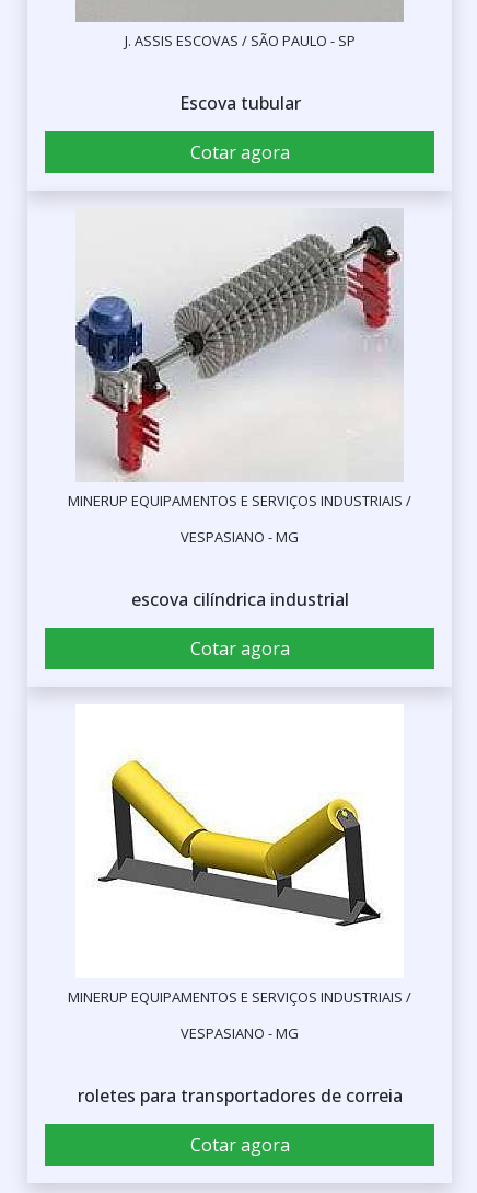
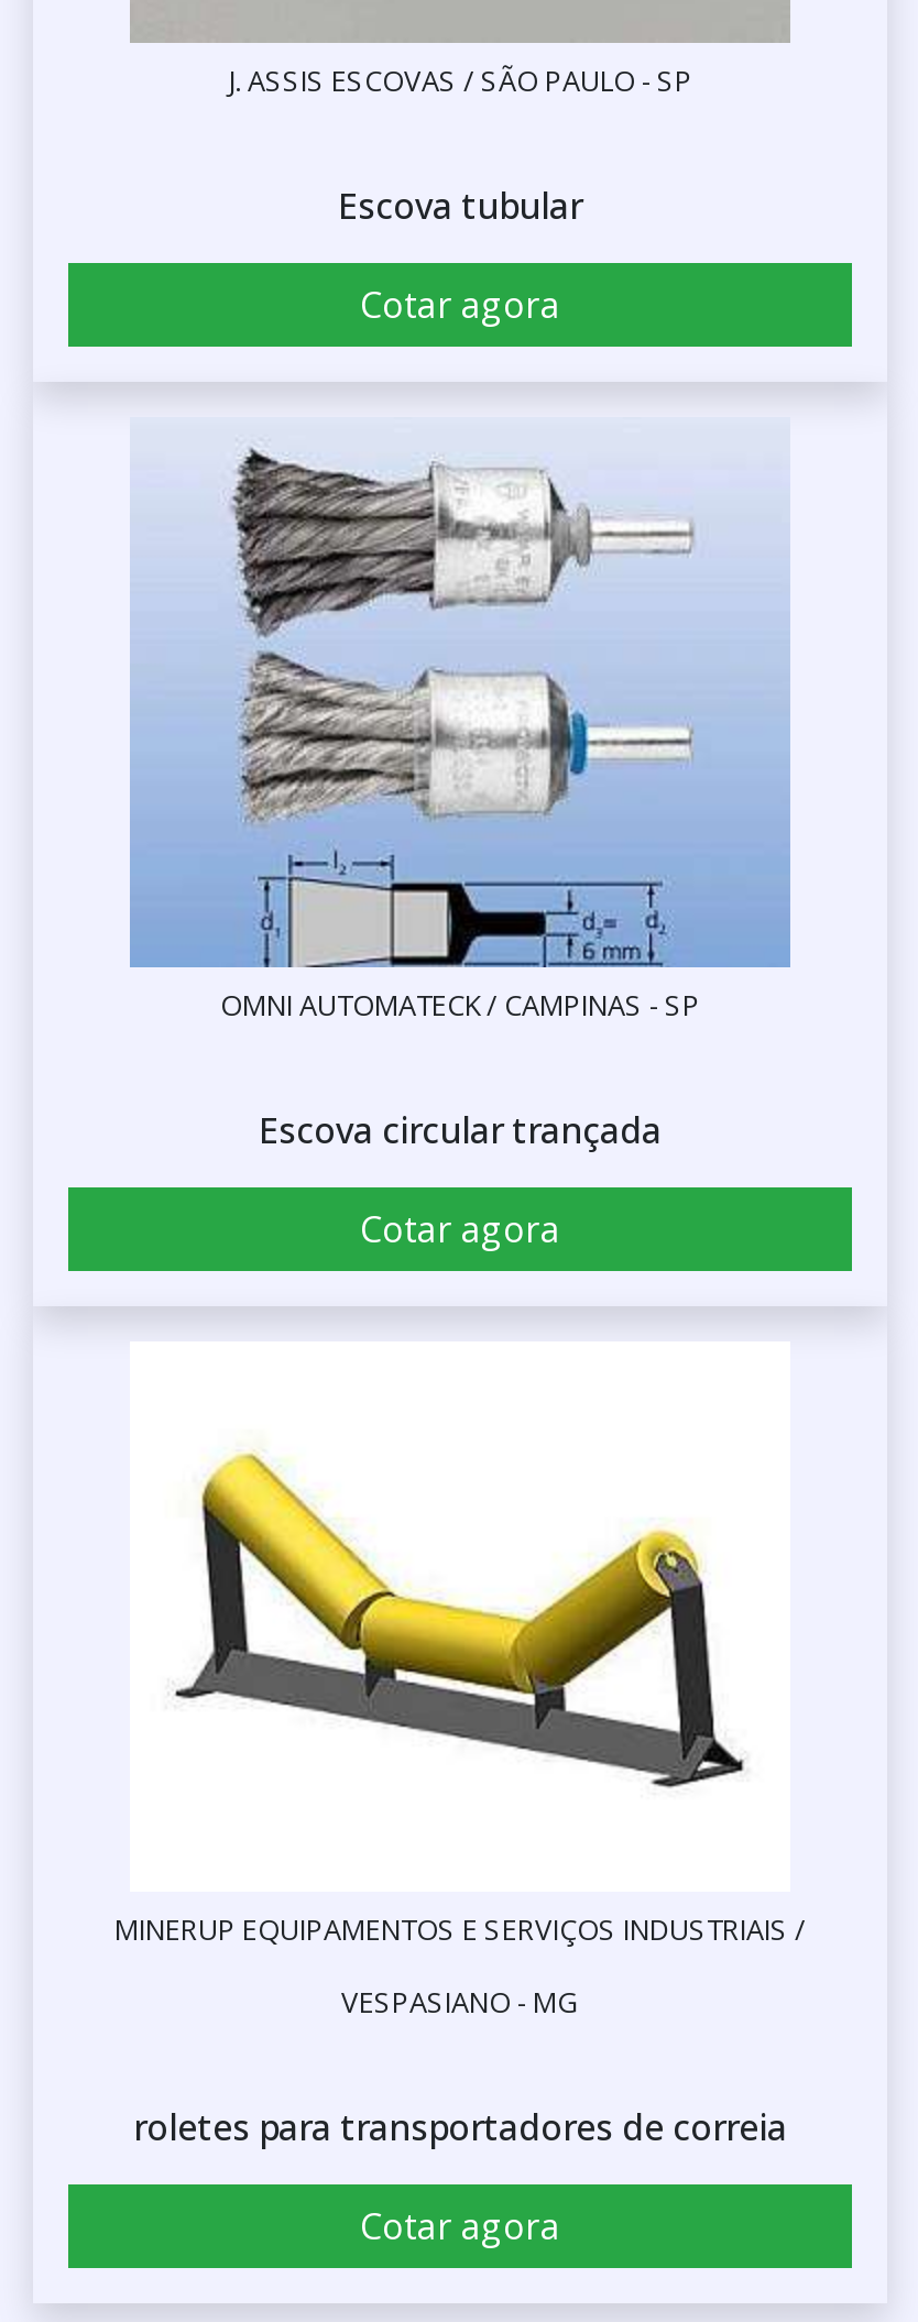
[68,223,411,611] [image] | MINERUP EQUIPAMENTOS E SERVIÇOS INDUSTRIAIS / | VESPASIANO - MG | escova cilíndrica industrial -> [130,446,790,1154] [image] | OMNI AUTOMATECK / CAMPINAS - SP | Escova circular trançada

